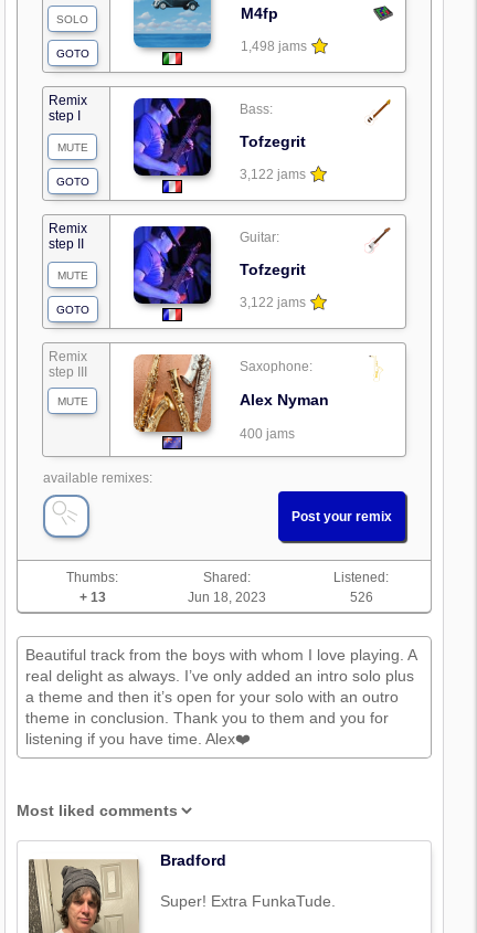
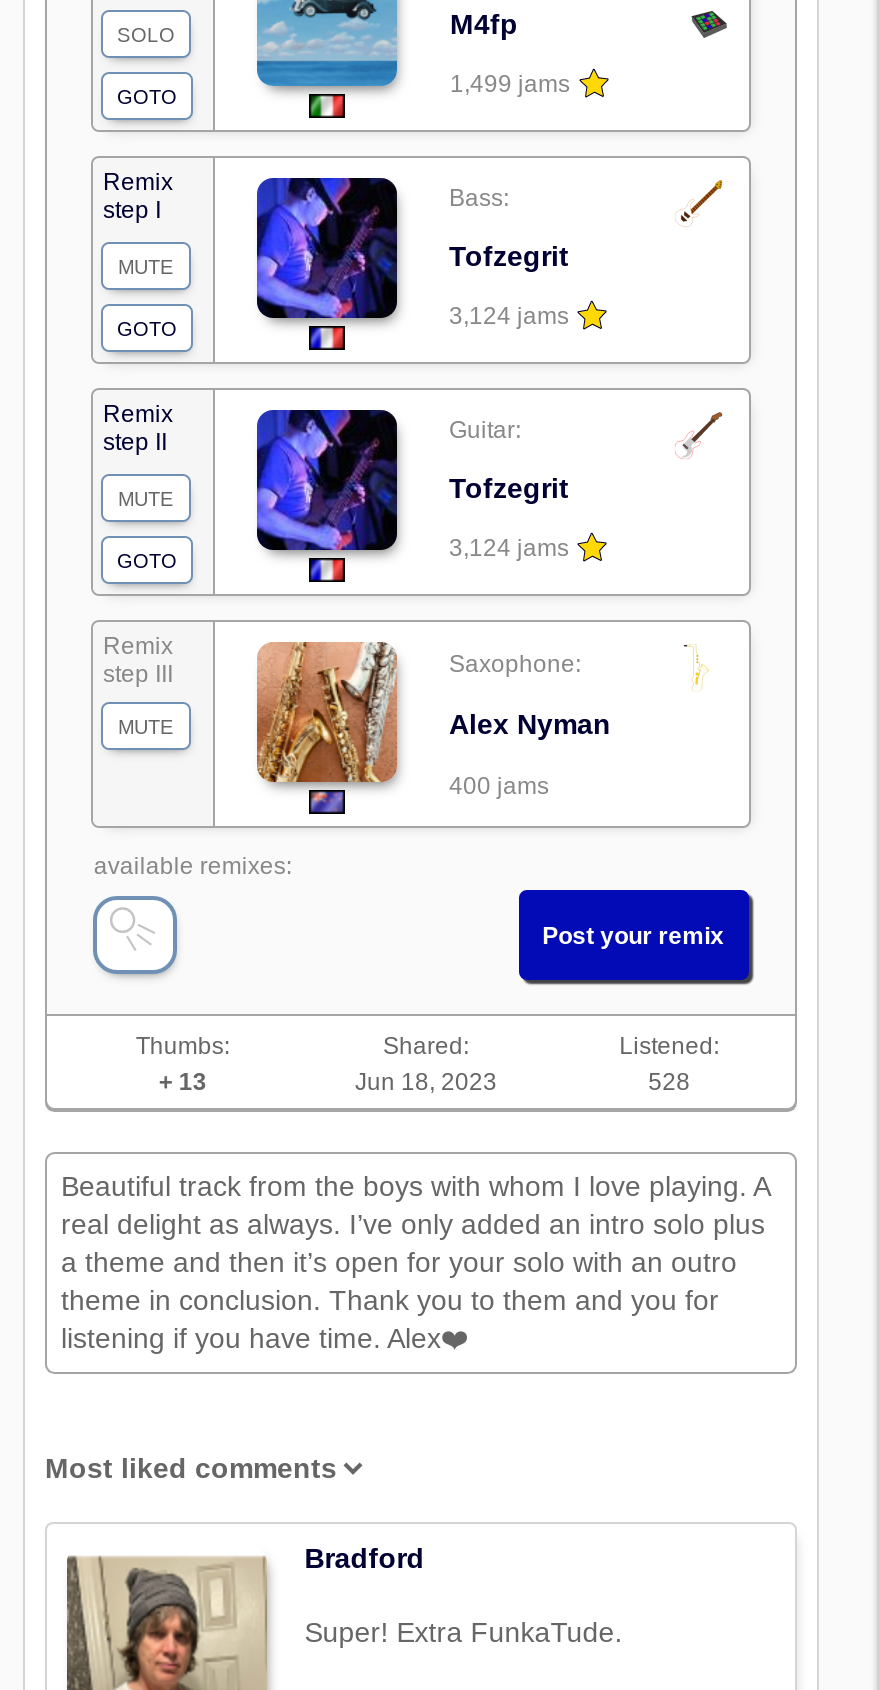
[240,39,306,55] 1,498 jams -> [450,71,570,99] 1,499 jams
[240,167,306,183] 3,122 jams -> [449,303,569,331] 3,124 jams
[240,295,306,311] 3,122 jams -> [449,535,569,563] 3,124 jams
[350,590,373,606] 526 -> [648,1069,690,1097] 528

